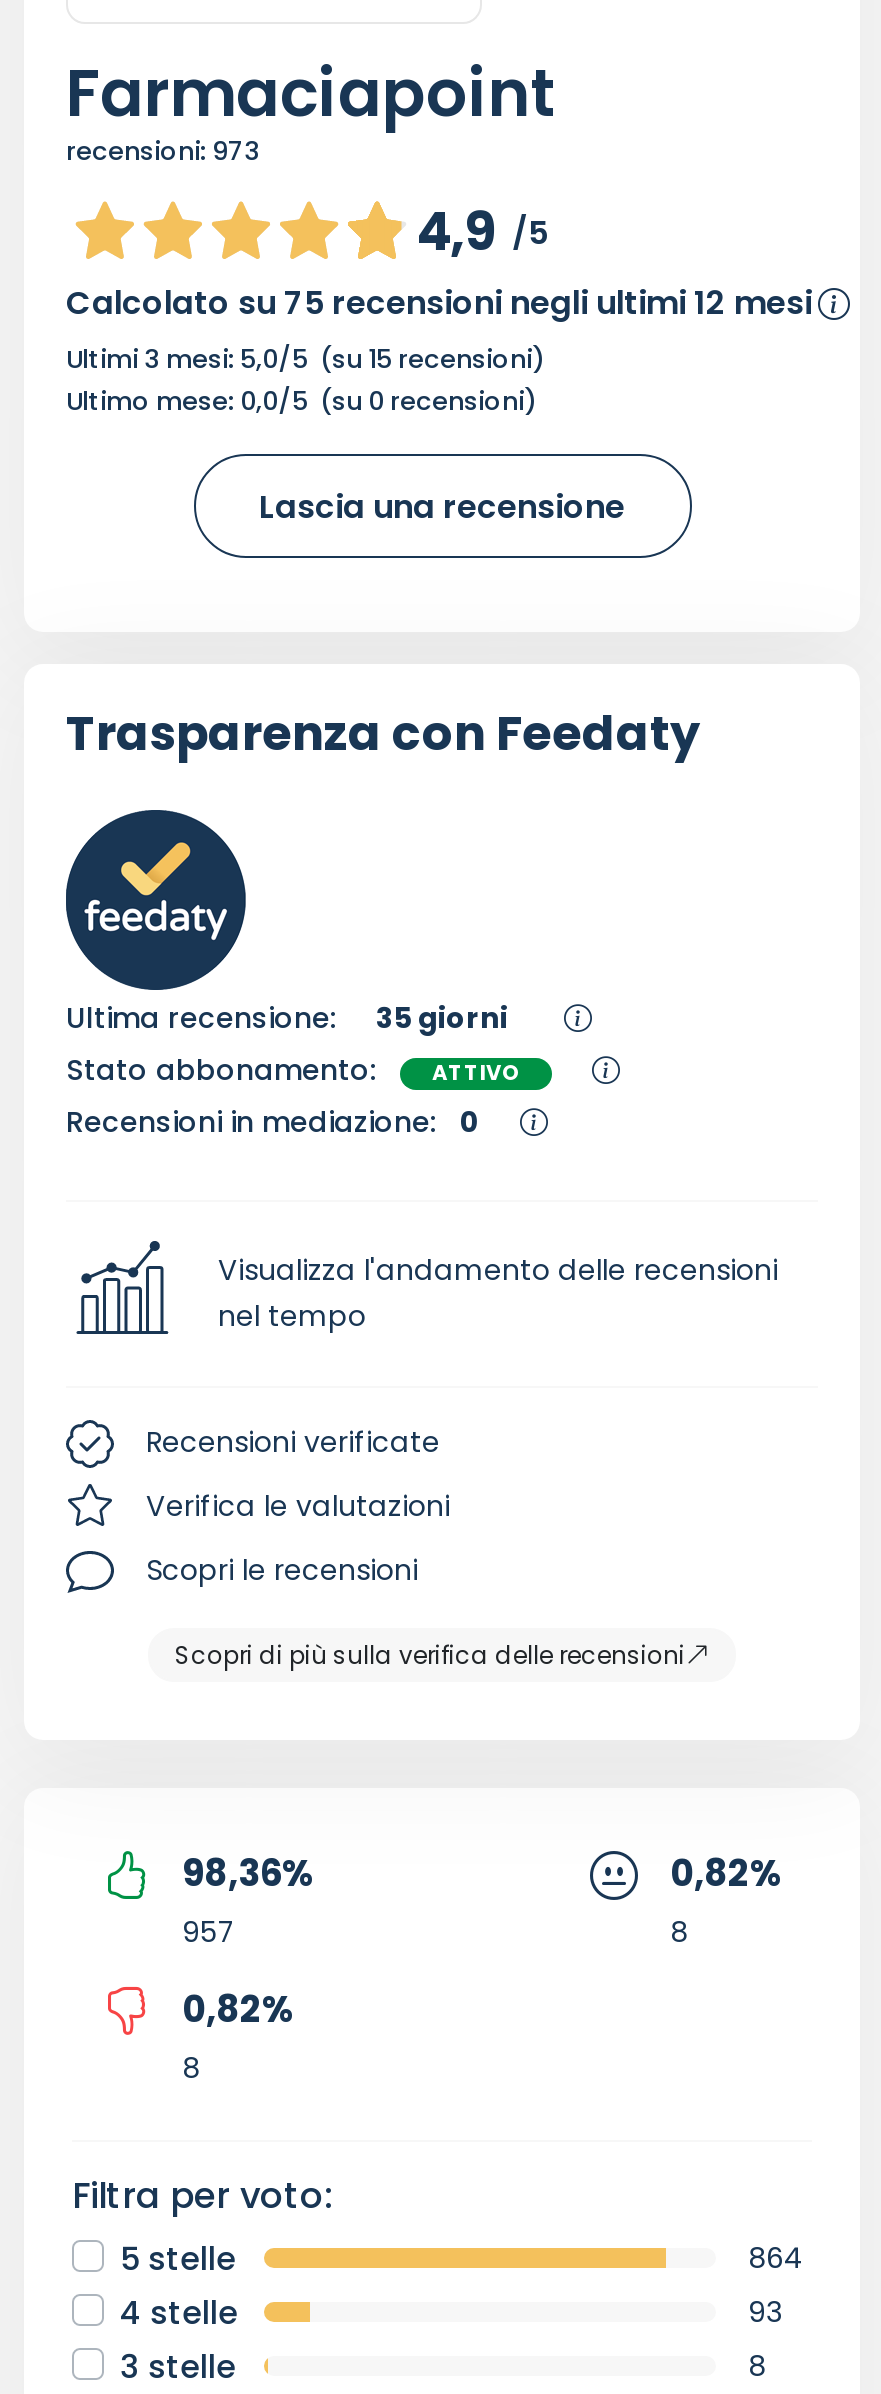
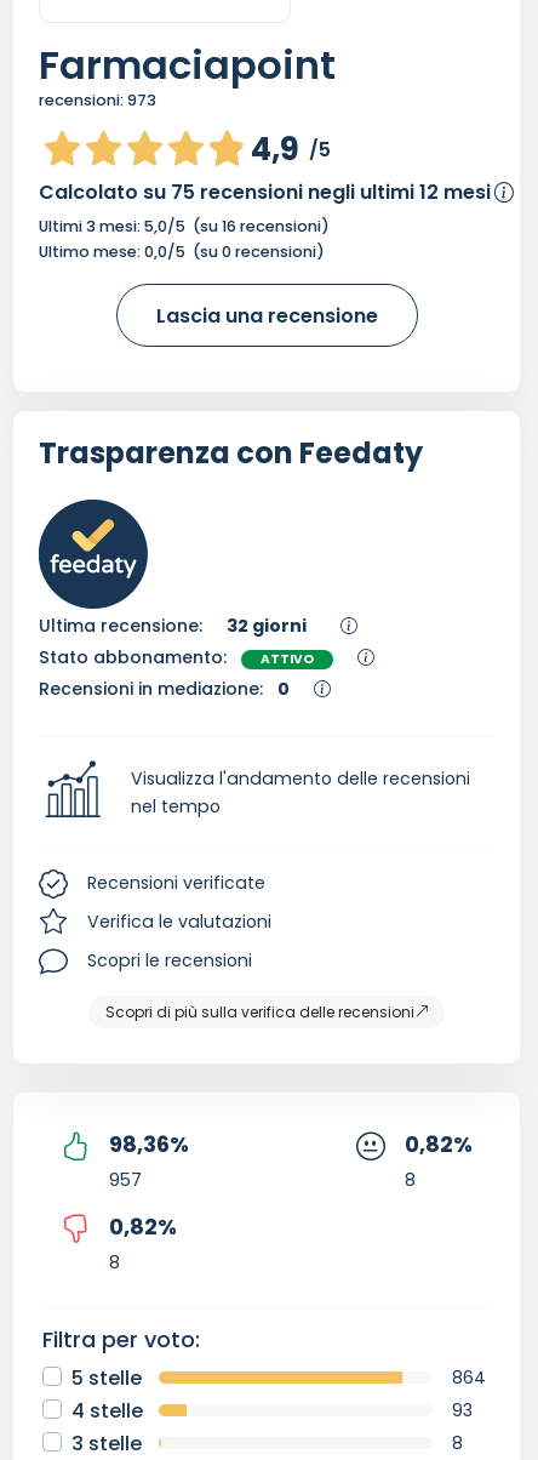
[66,343,546,377] Ultimi 3 mesi: 5,0/5 (su 15 recensioni) -> [39,216,330,237] Ultimi 3 mesi: 5,0/5 (su 16 recensioni)
[66,998,508,1038] Ultima recensione: 35 giorni -> [39,613,307,638] Ultima recensione: 32 giorni

